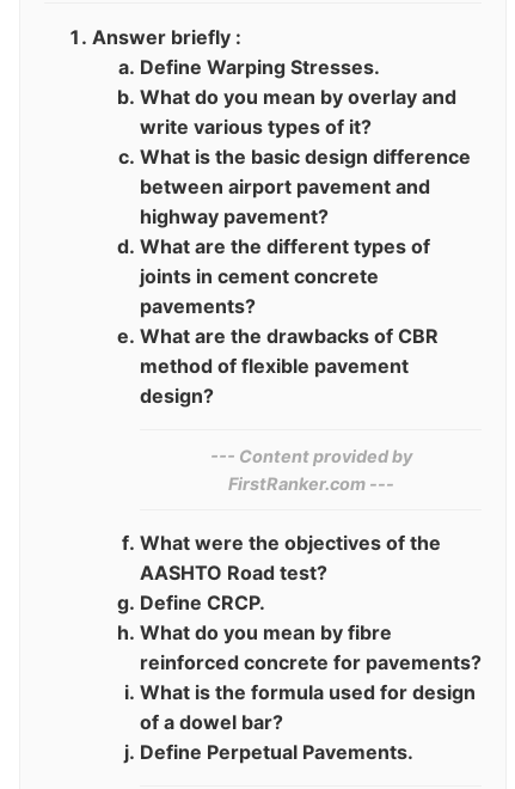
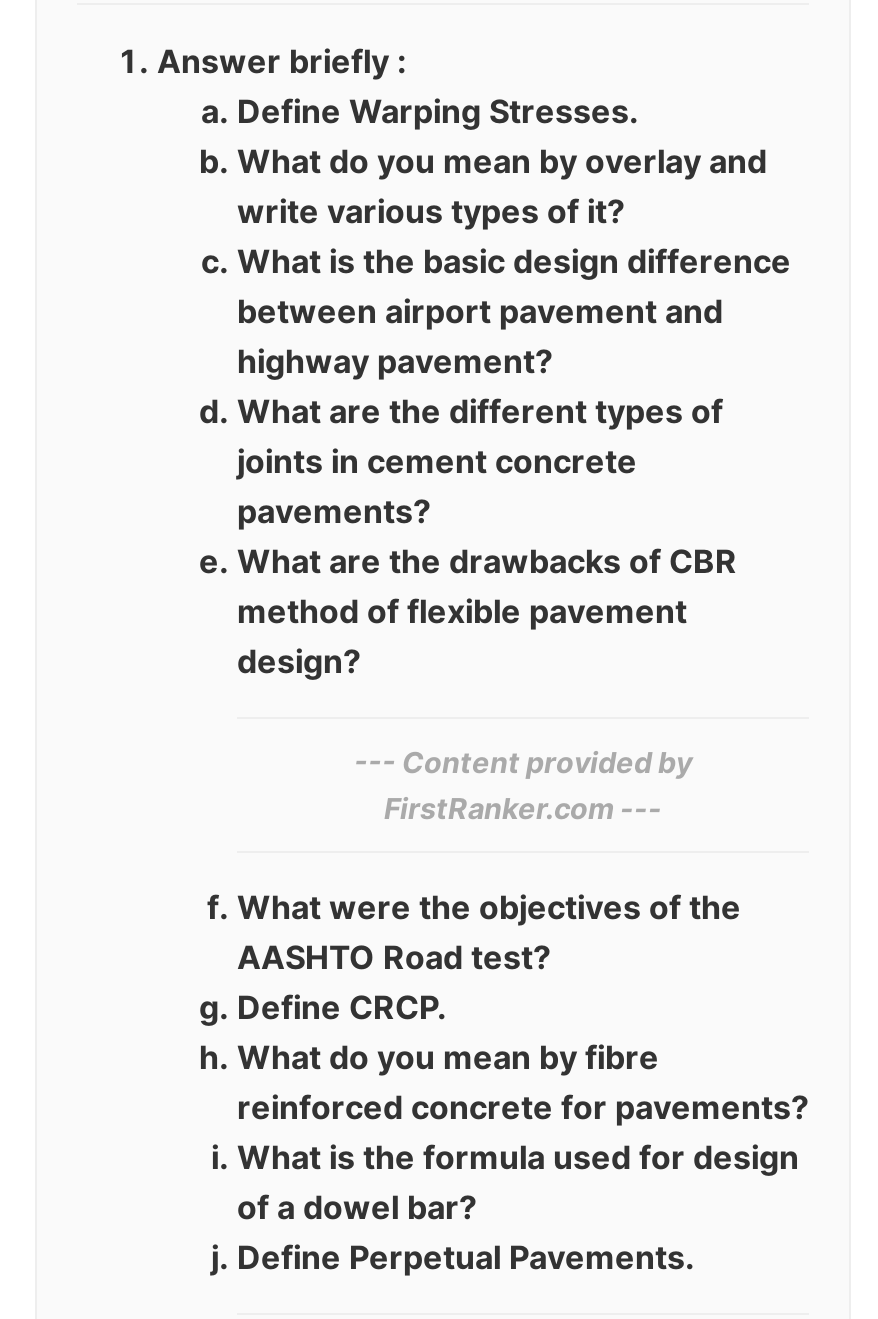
[210,445,412,466] --- Content provided by‌ -> [354,744,692,778] --- Content provided by‍

